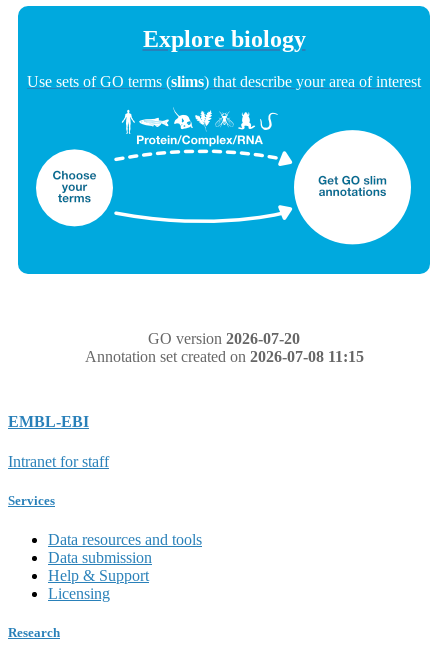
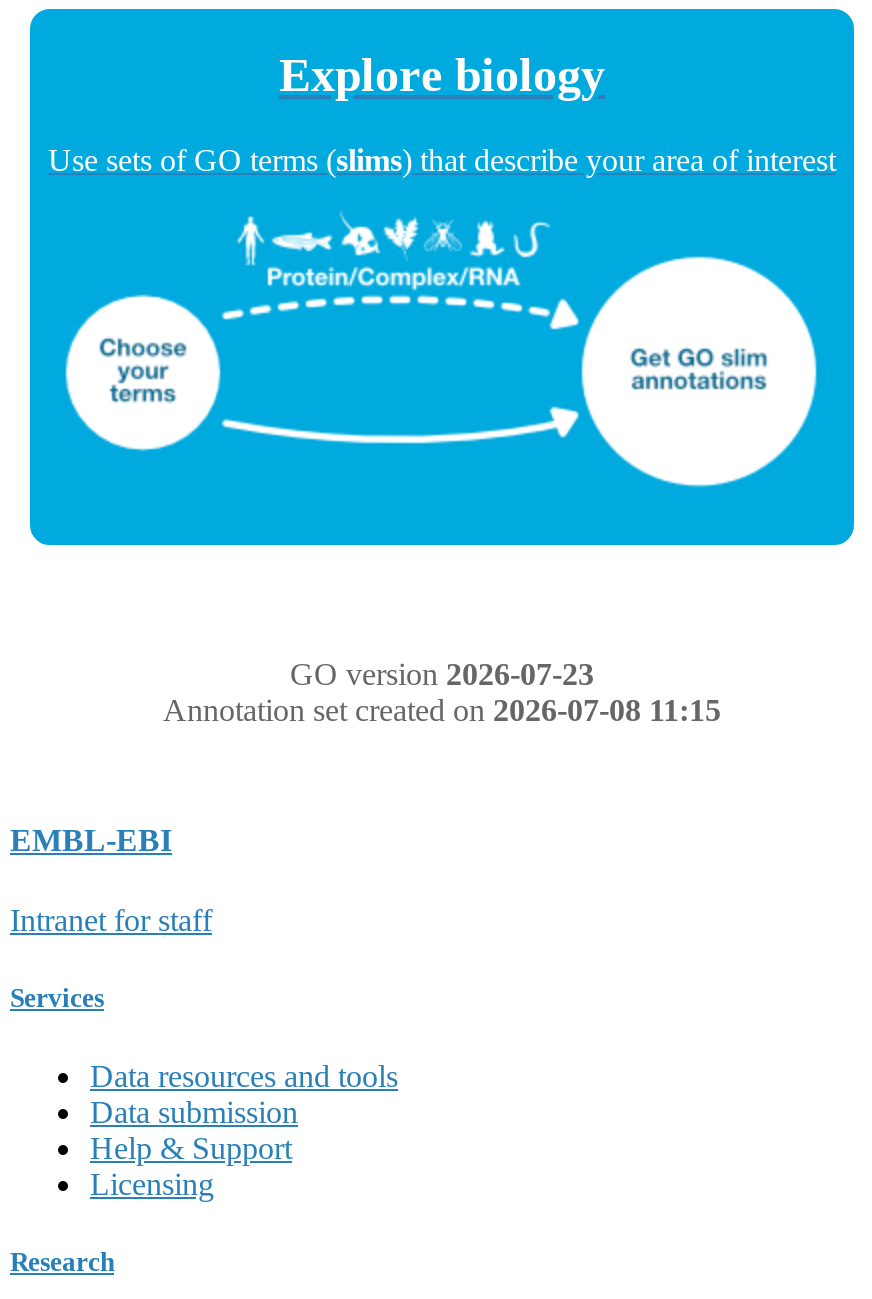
[148,330,300,347] GO version 2026-07-20 -> [290,657,594,691] GO version 2026-07-23

